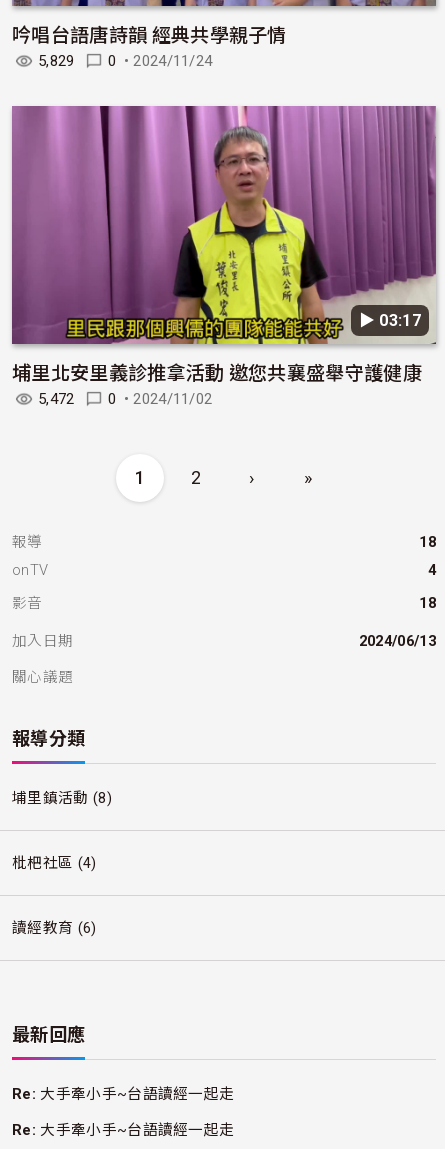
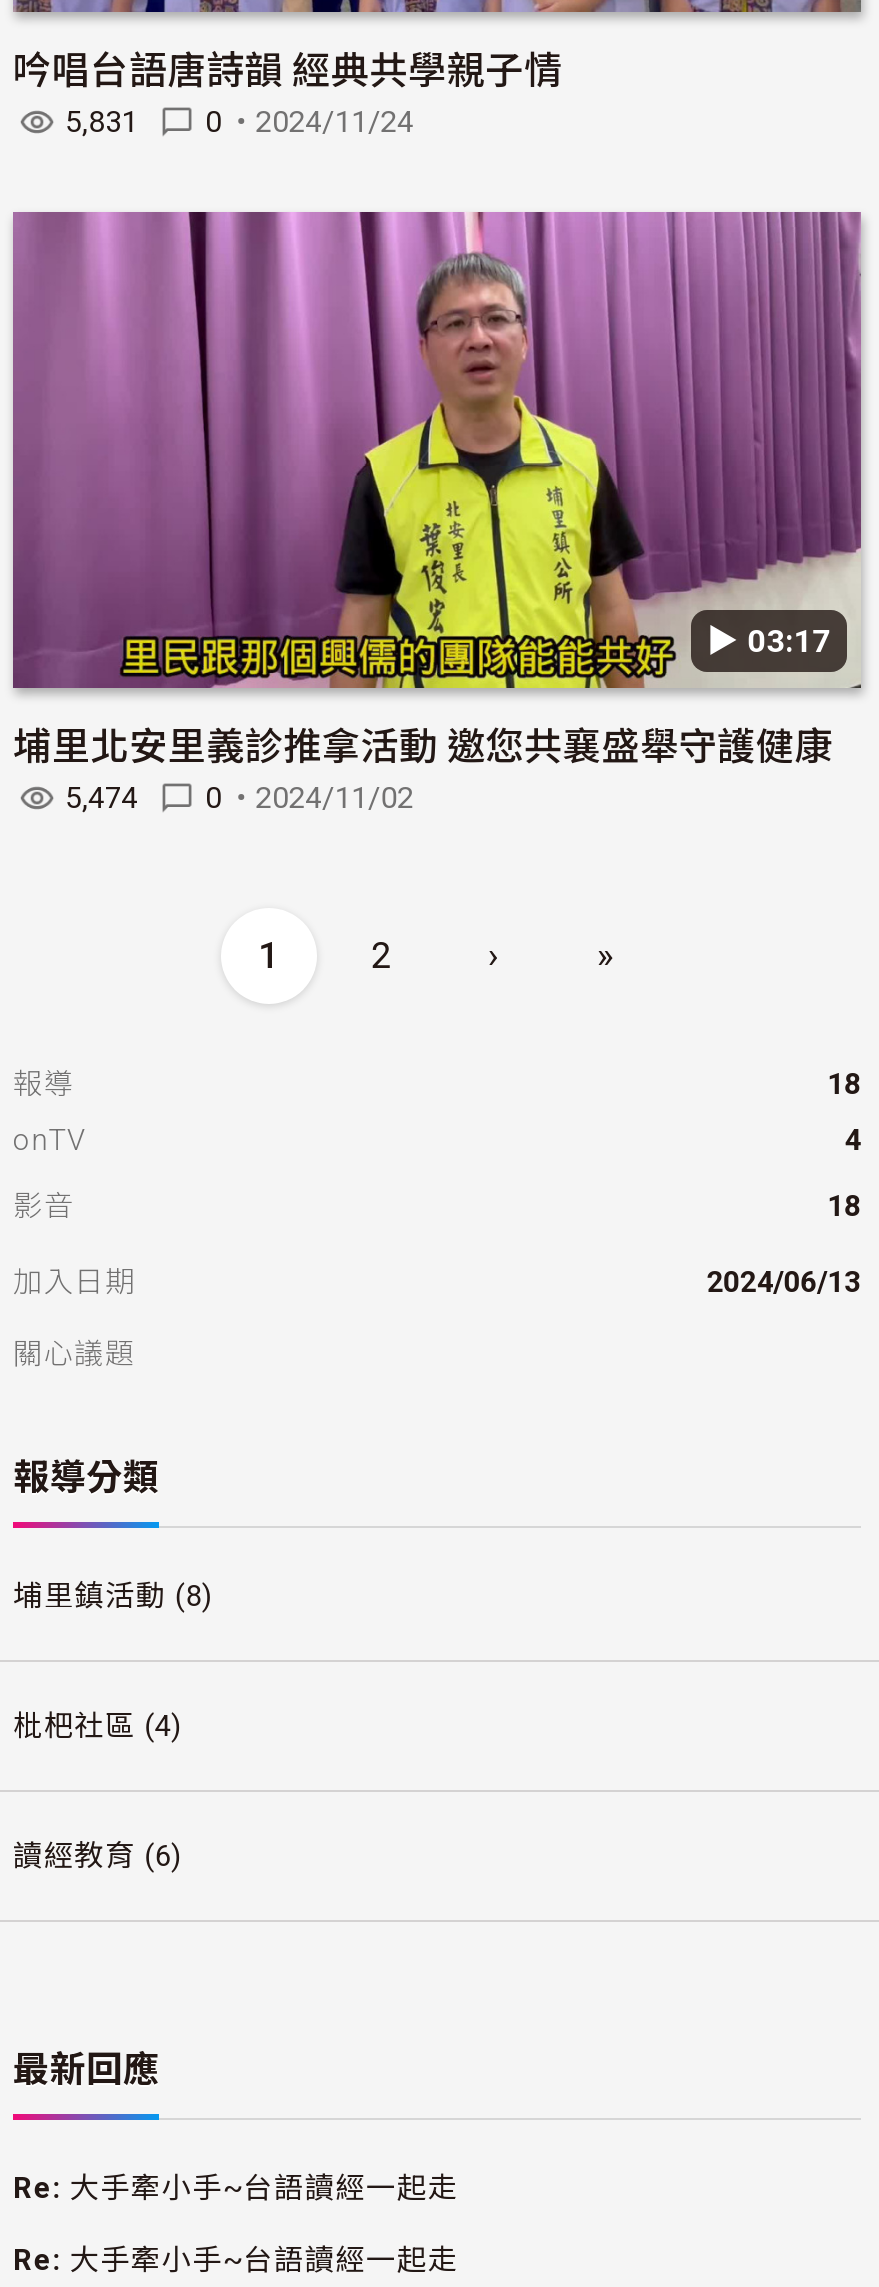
[38,52,212,70] 5,829 0 • 2024/11/24 -> [65,104,414,140] 5,831 0 • 2024/11/24
[38,390,212,408] 5,472 0 • 2024/11/02 -> [65,779,414,815] 5,474 0 • 2024/11/02

